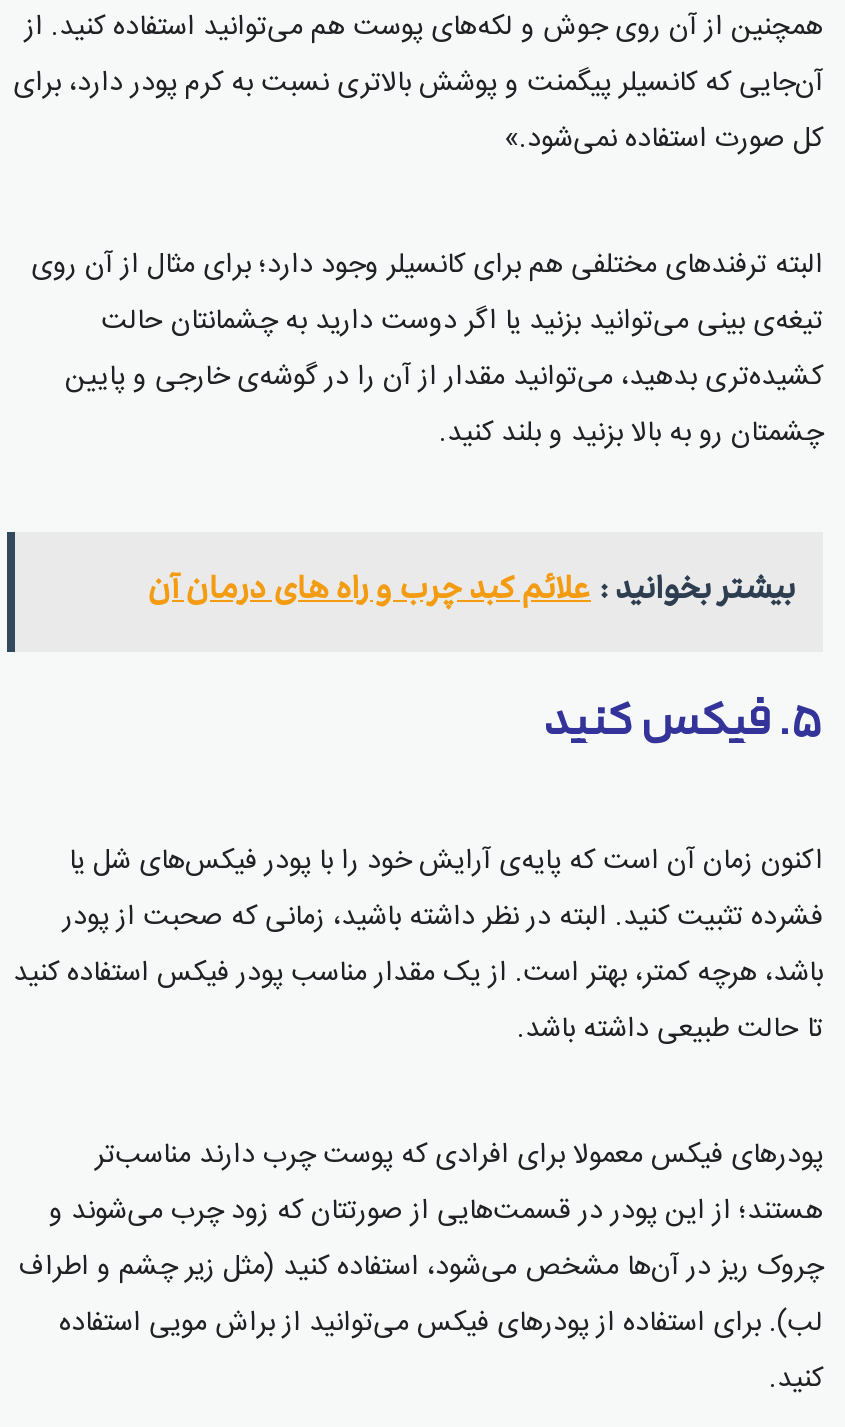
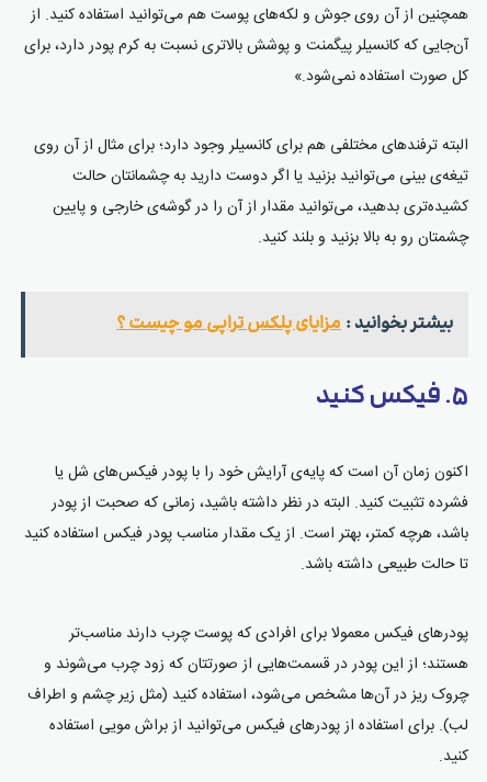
[147,566,795,616] بیشتر بخوانید : علائم کبد چرب و راه های درمان آن -> [116,310,453,338] بیشتر بخوانید : مزایای پلکس تراپی مو چیست ؟

